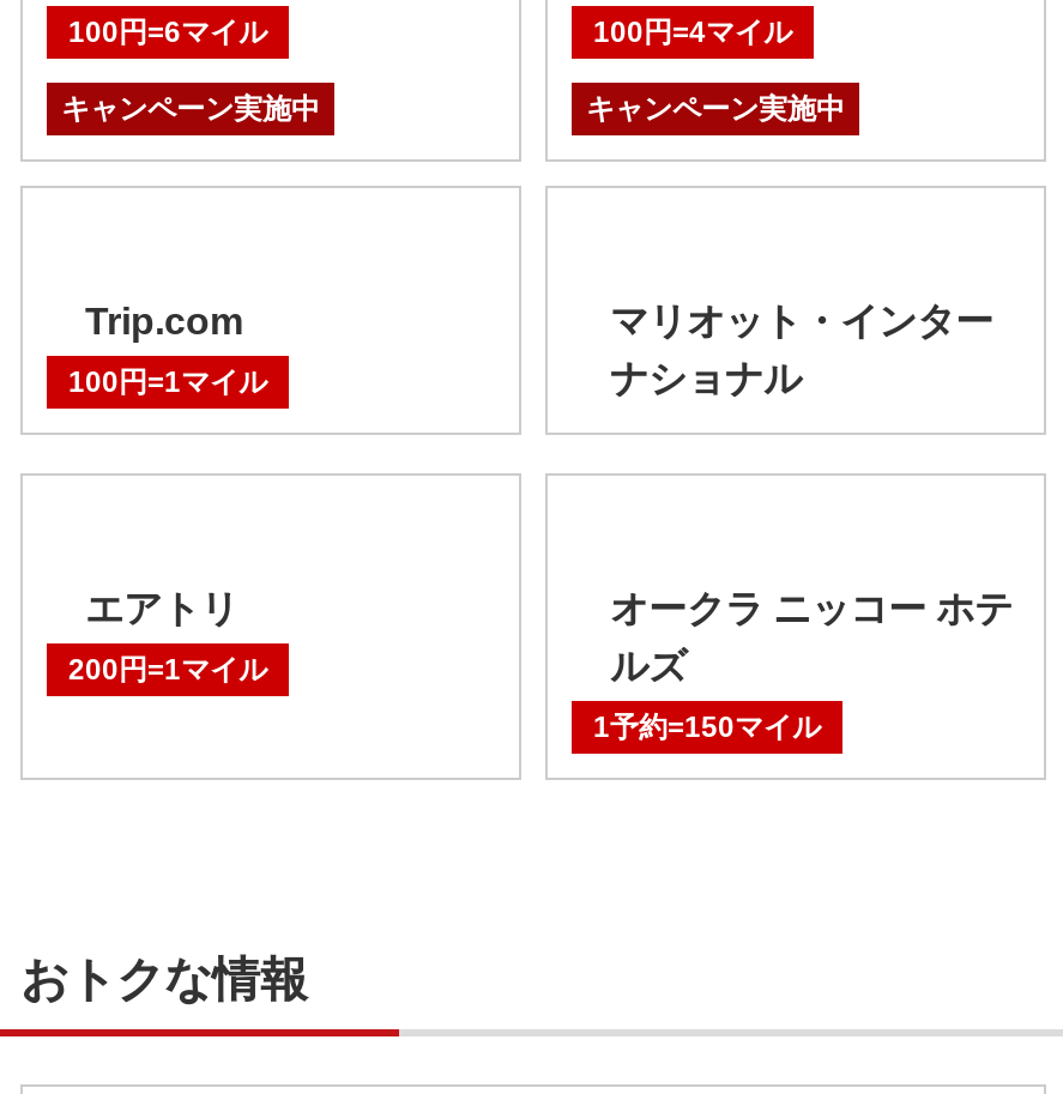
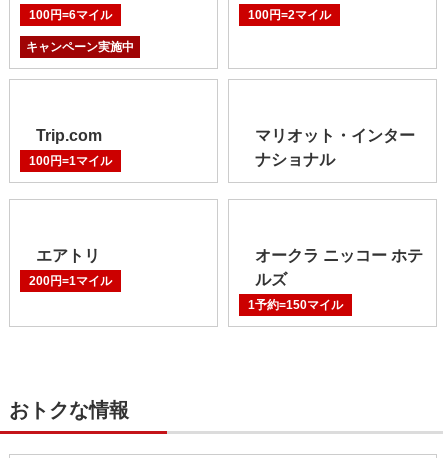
[586,15,845,125] 100円=4マイル | キャンペーン実施中 -> [245,8,334,22] 100円=2マイル

